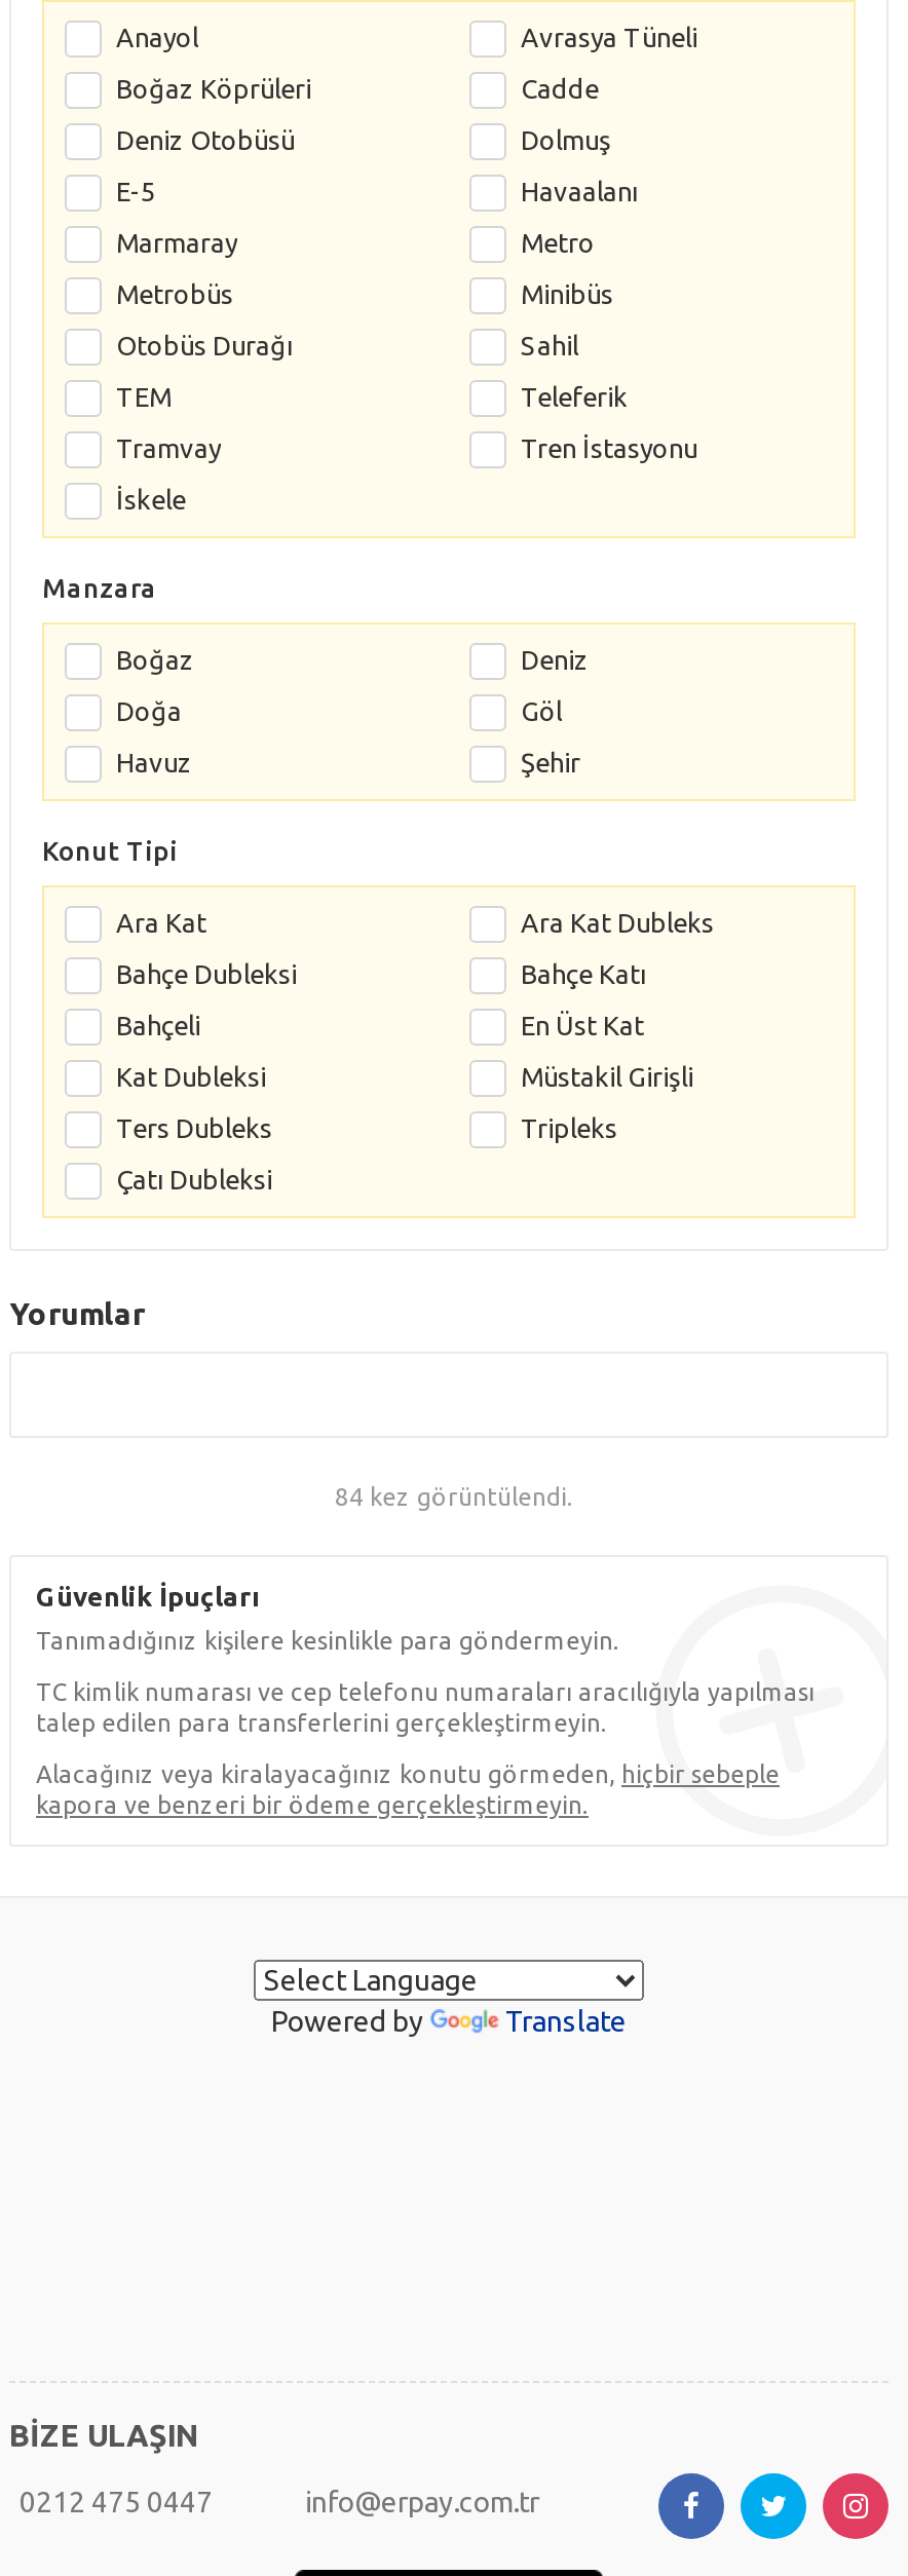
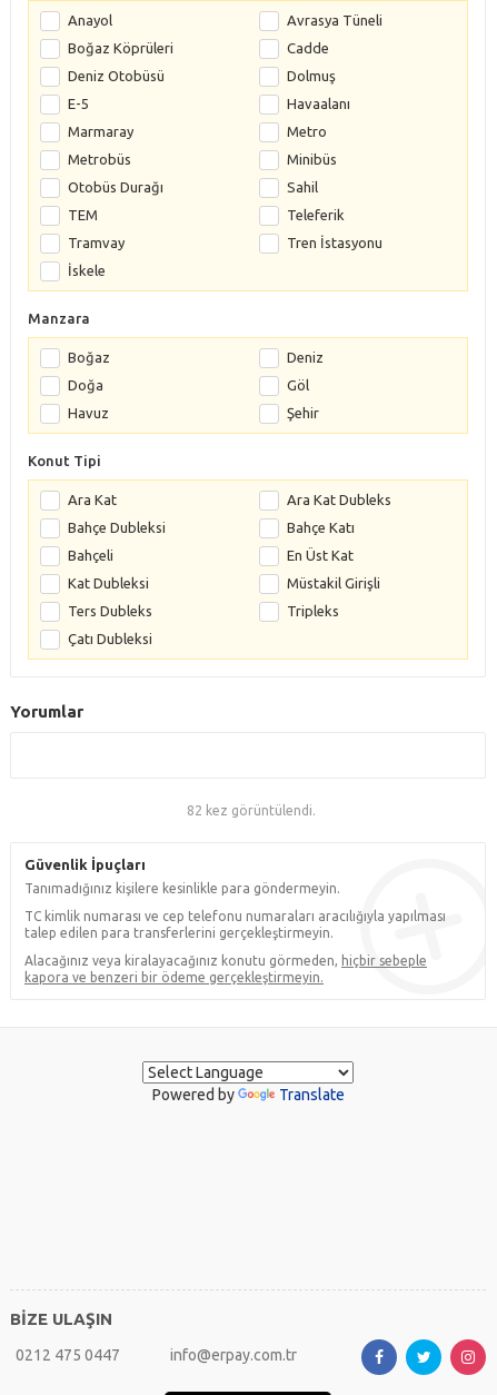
[335,1483,573,1509] 84 kez görüntülendi. -> [186,803,315,817] 82 kez görüntülendi.

